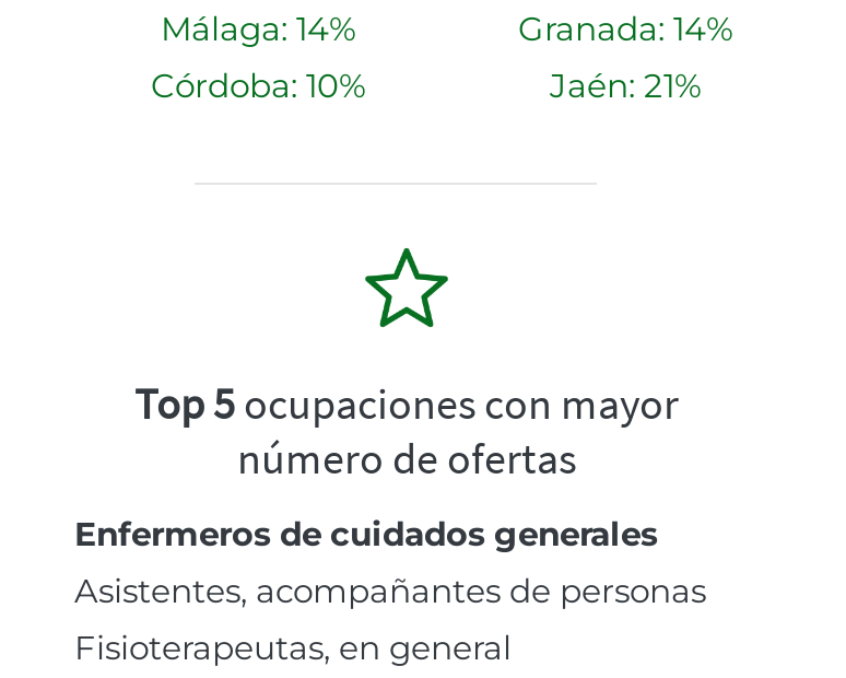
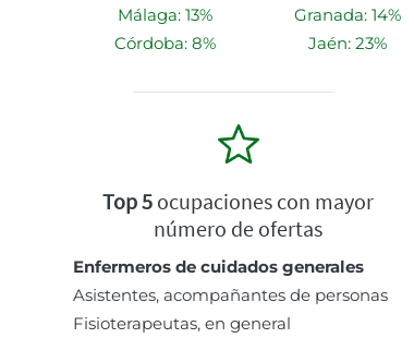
[161,8,355,50] Málaga: 14% -> [117,4,212,25] Málaga: 13%
[151,65,365,107] Córdoba: 10% -> [114,32,215,53] Córdoba: 8%
[550,65,701,107] Jaén: 21% -> [308,32,387,53] Jaén: 23%

